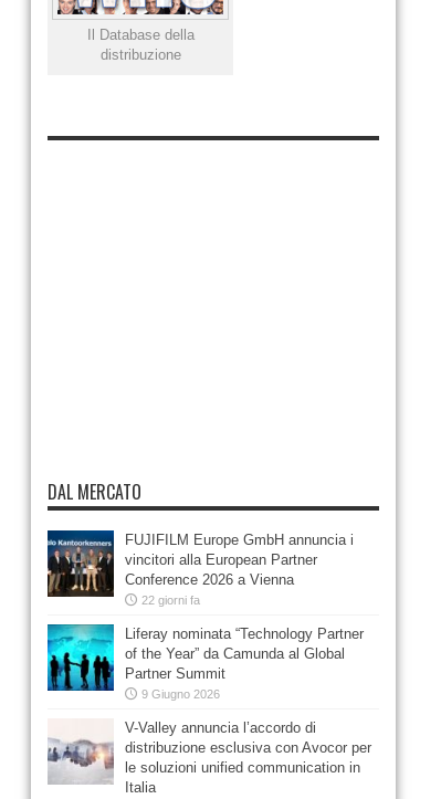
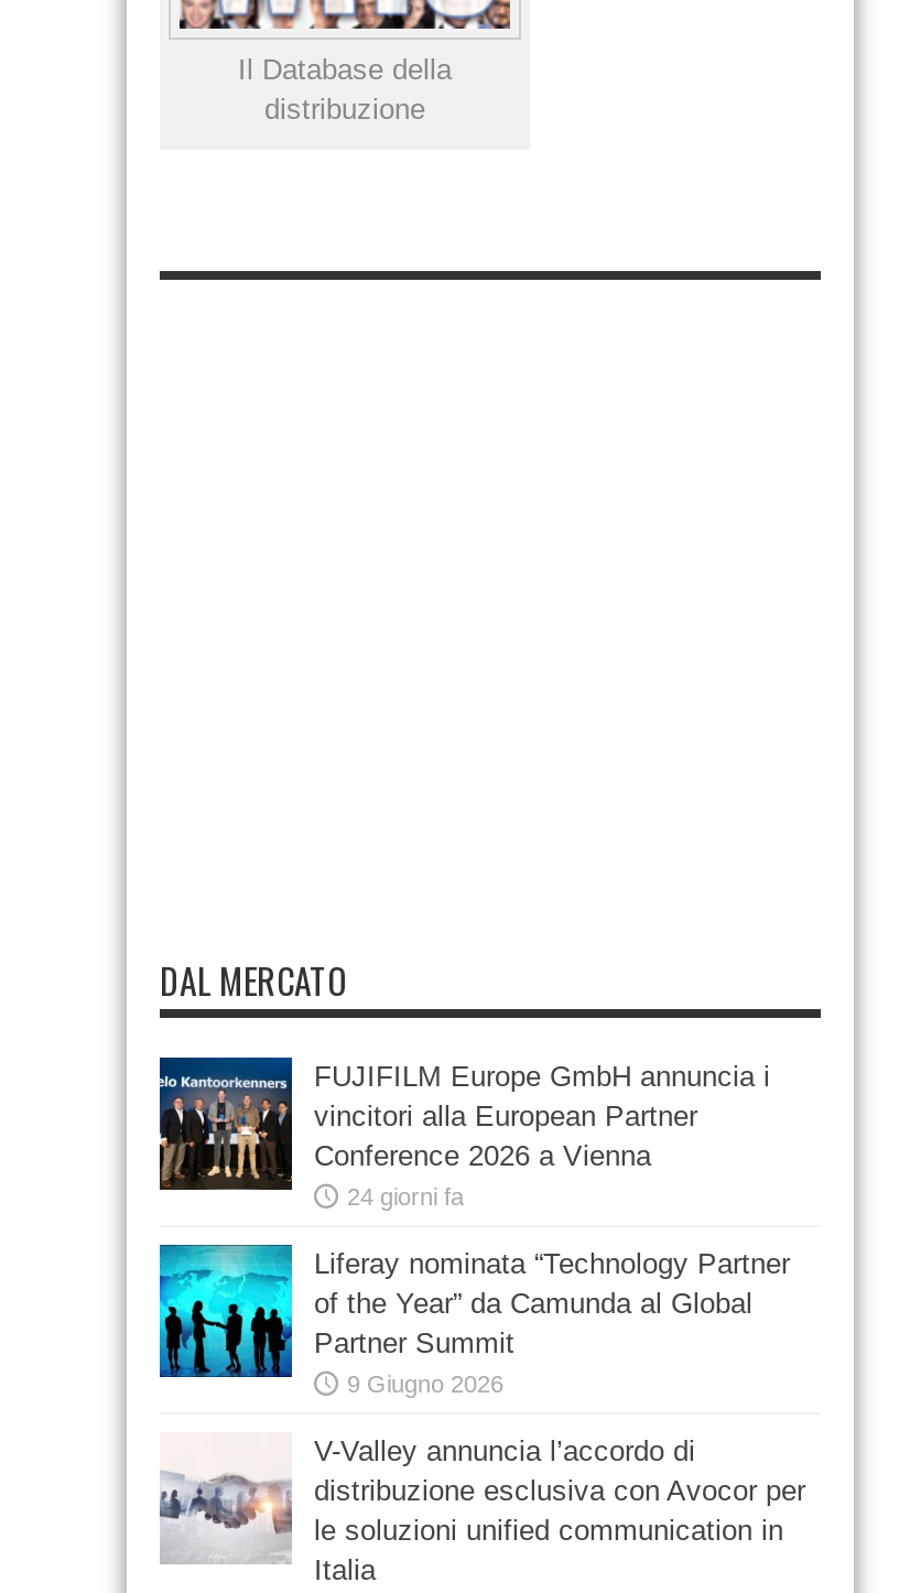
[141,593,200,607] 22 giorni fa -> [347,1183,464,1210] 24 giorni fa

